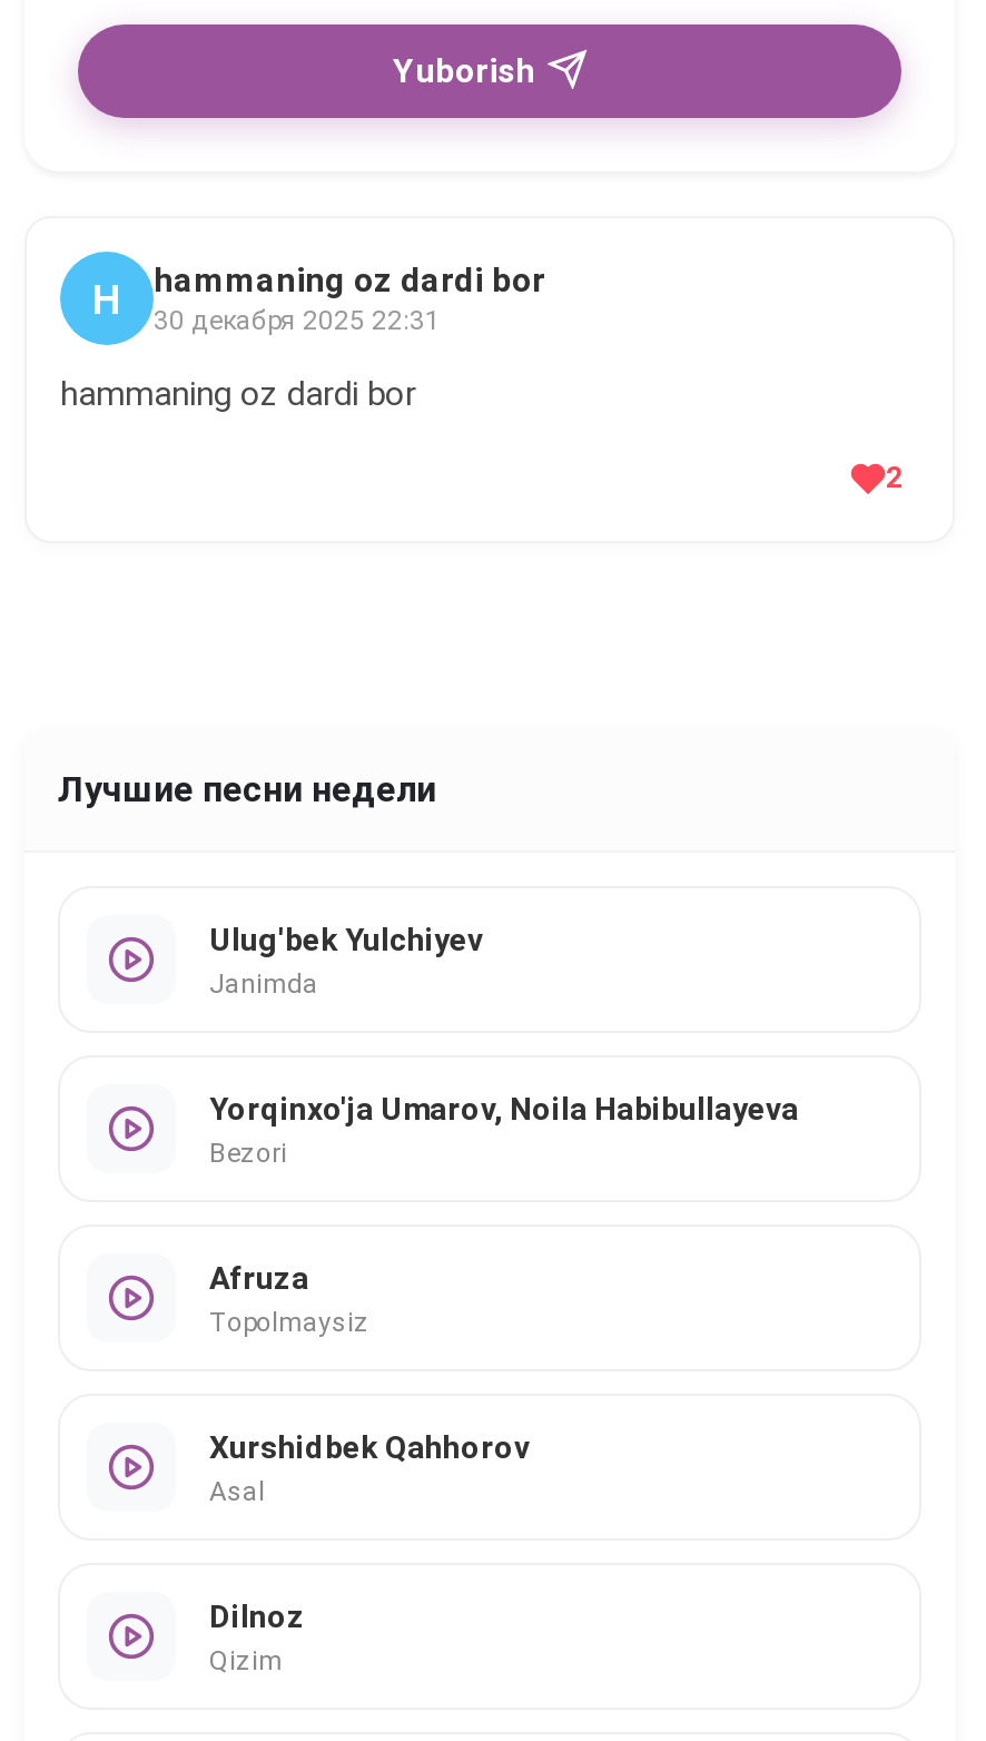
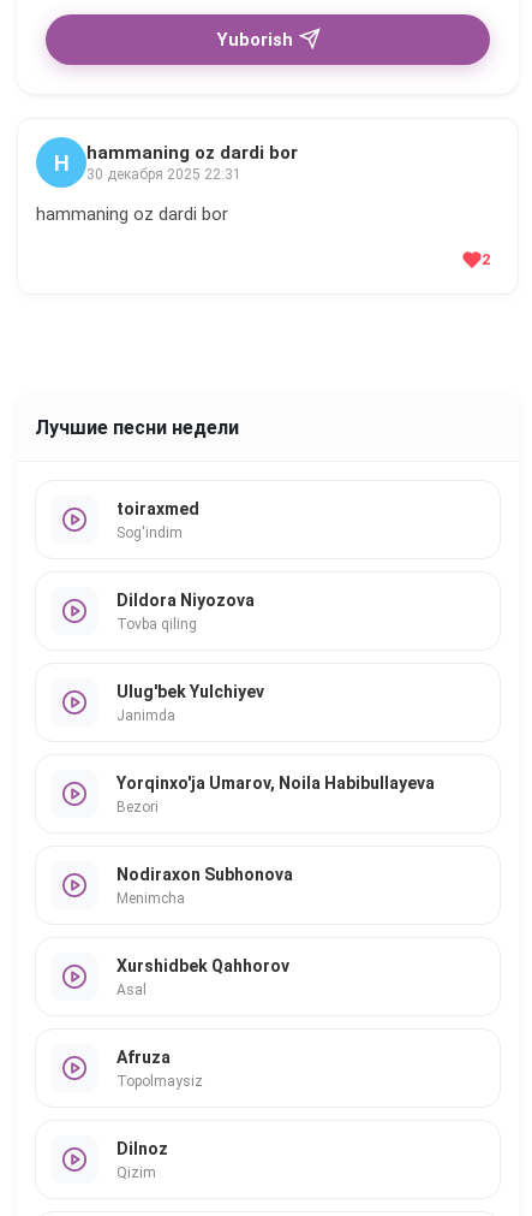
none -> [116,499,199,541] toiraxmed | Sog'indim
none -> [116,590,255,632] Dildora Niyozova | Tovba qiling
none -> [116,864,293,906] Nodiraxon Subhonova | Menimcha
moved [209,1259,369,1337] -> [116,1047,203,1089]: Afruza | Topolmaysiz

